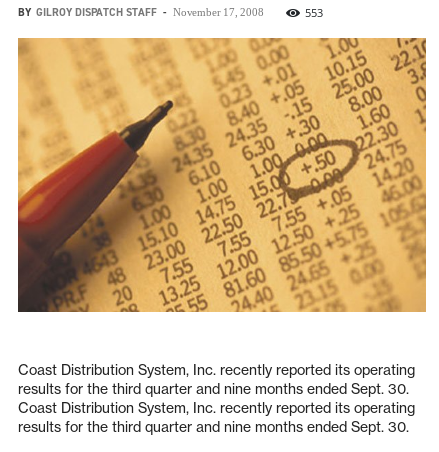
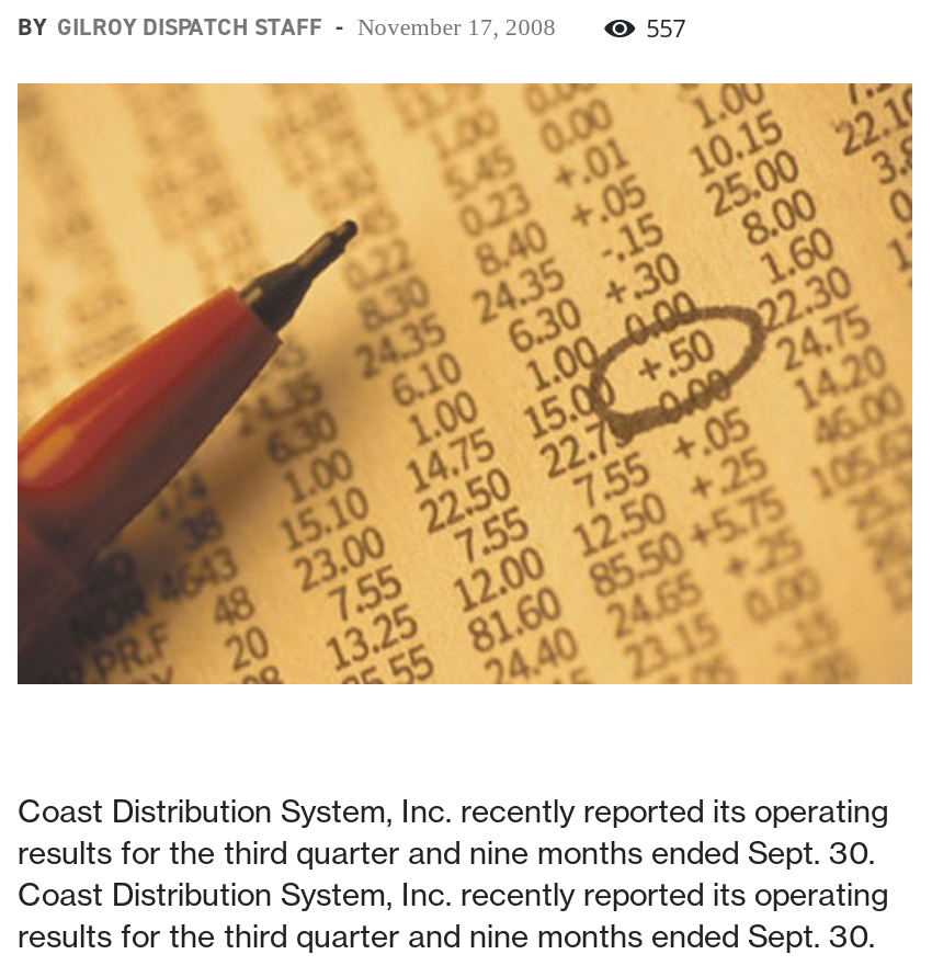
[305,5,323,20] 553 -> [646,11,686,44] 557

